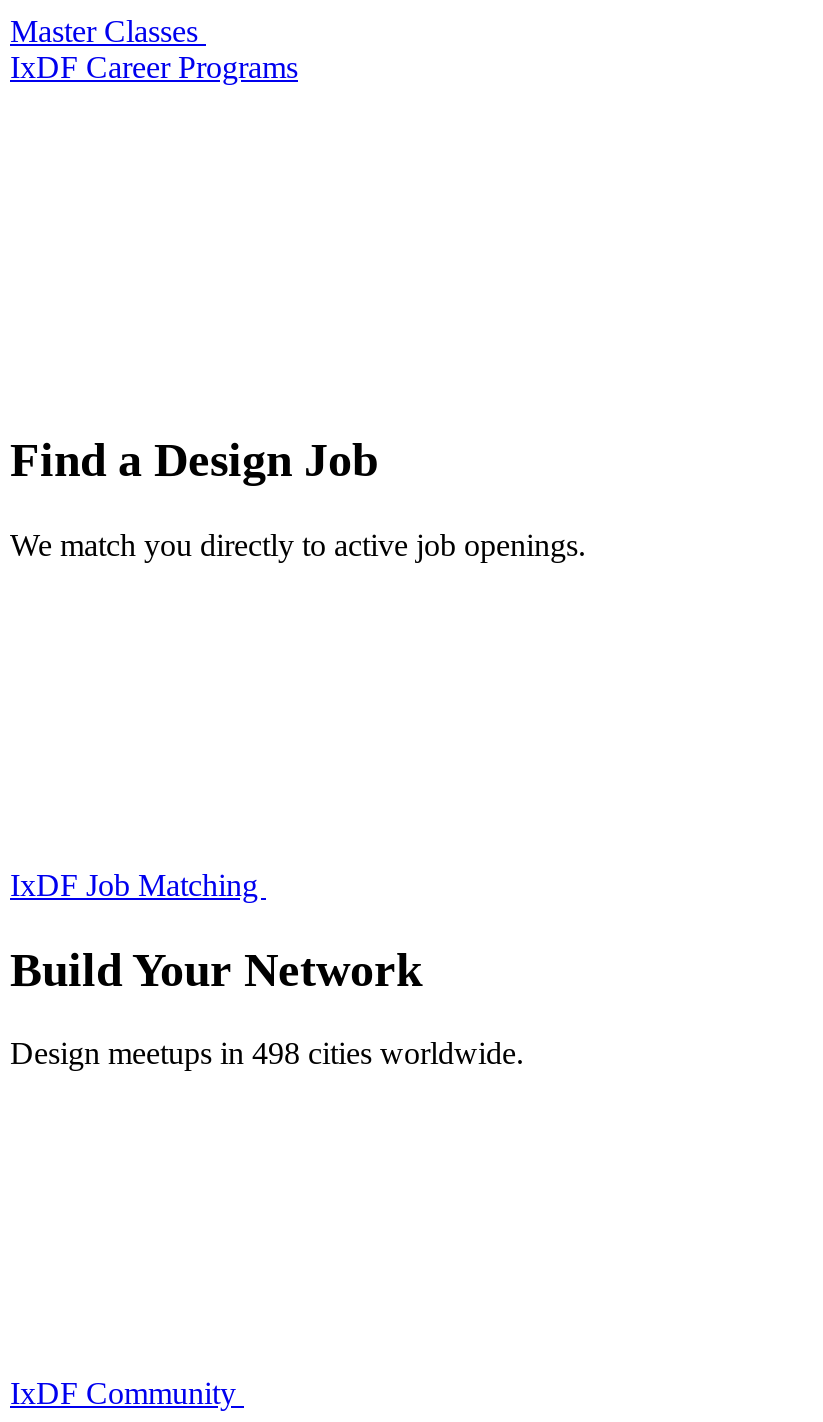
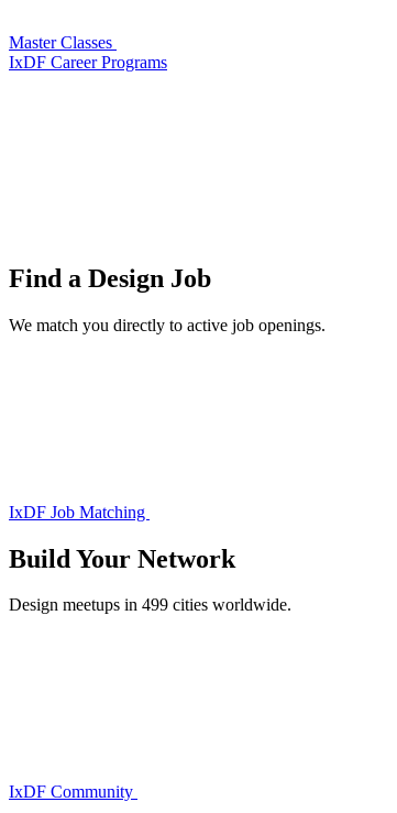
[10,1037,524,1071] Design meetups in 498 cities worldwide. -> [9,596,291,614] Design meetups in 499 cities worldwide.

